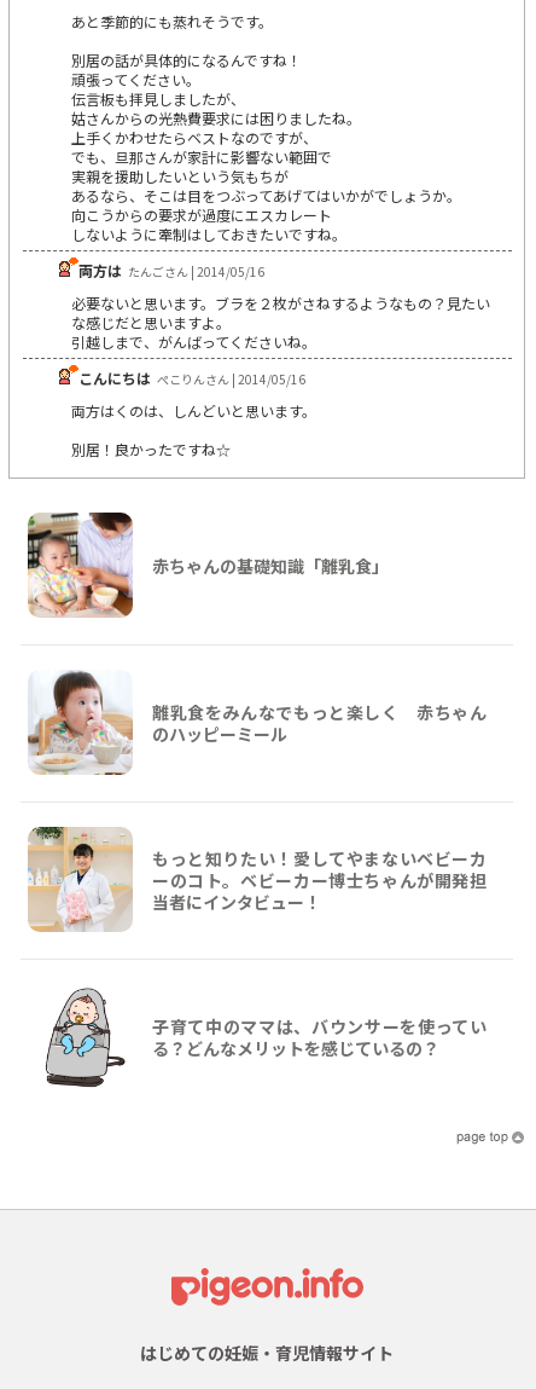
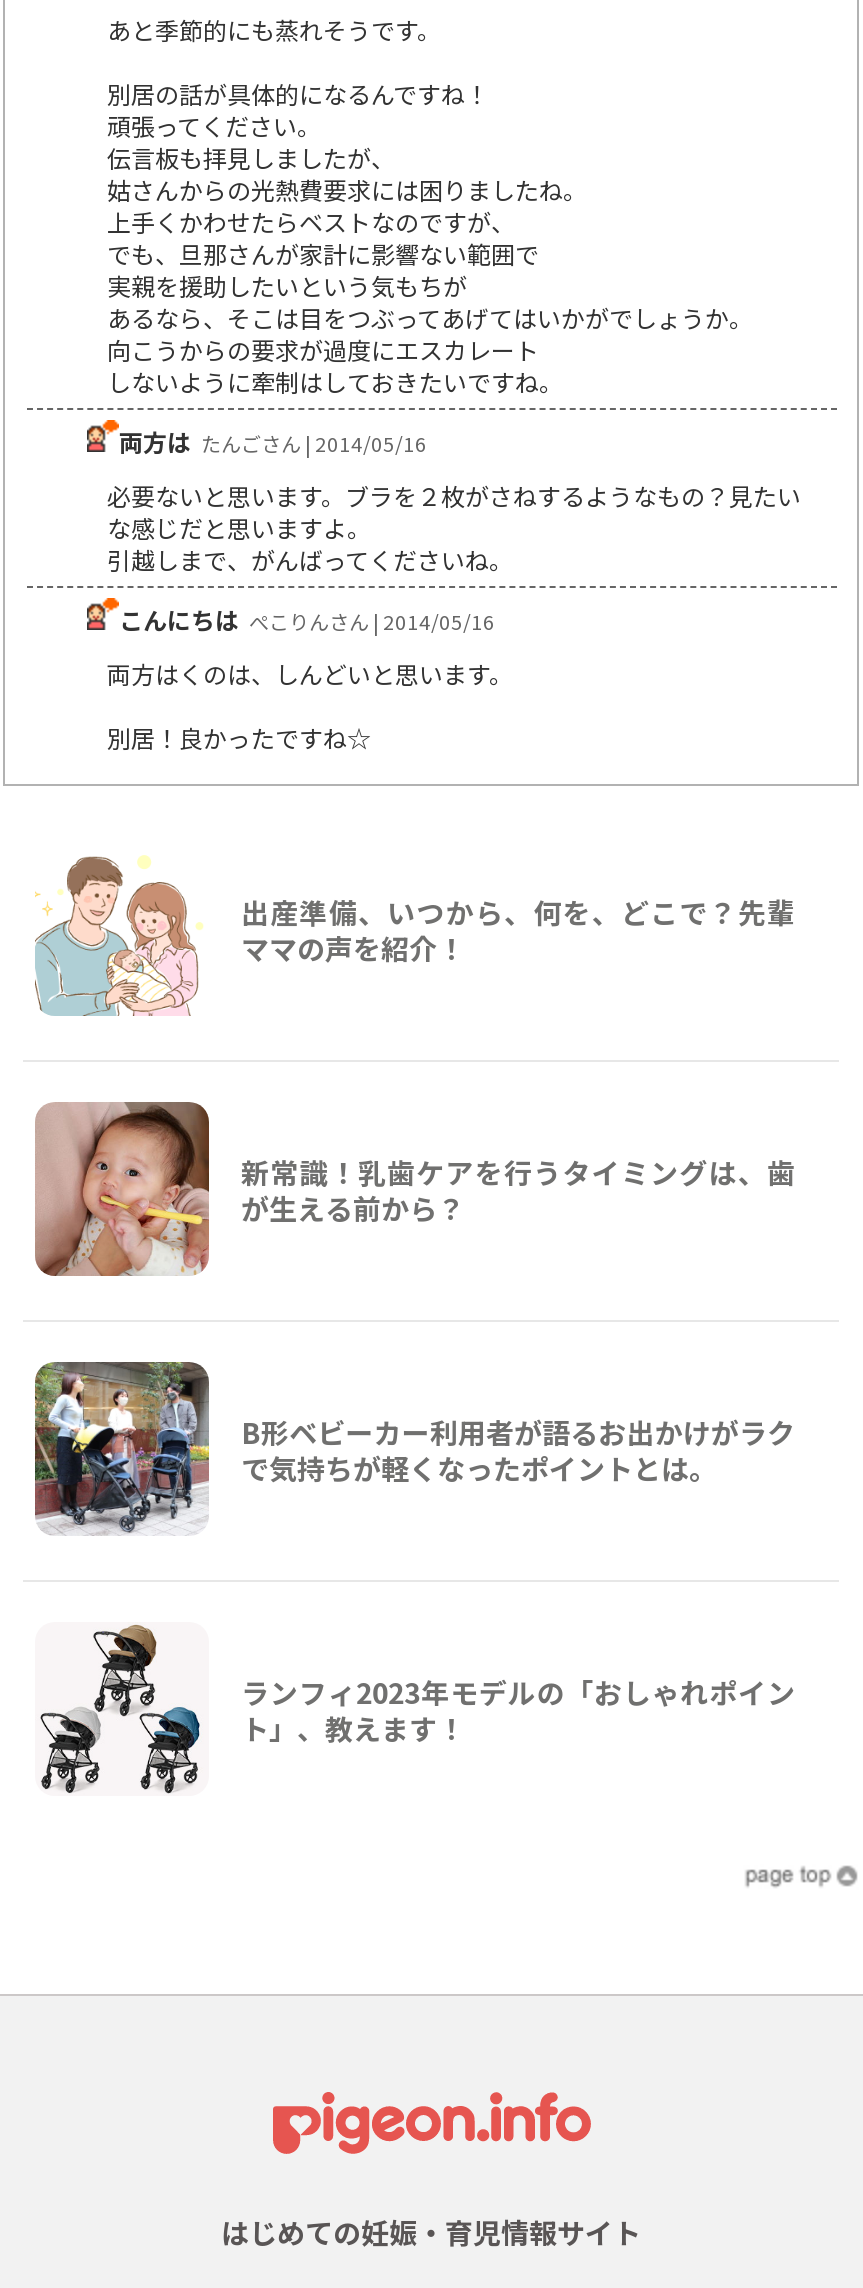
[27,511,389,618] [image] | 赤ちゃんの基礎知識「離乳食」 -> [35,843,795,1017] [image] | 出産準備、いつから、何を、どこで？先輩 | ママの声を紹介！
[27,669,487,776] [image] | 離乳食をみんなでもっと楽しく 赤ちゃん | のハッピーミール -> [33,1099,795,1277] [image] | 新常識！乳歯ケアを行うタイミングは、歯 | が生える前から？
[27,826,487,933] [image] | もっと知りたい！愛してやまないベビーカ | ーのコト。ベビーカー博士ちゃんが開発担 | 当者にインタビュー！ -> [33,1361,795,1537] [image] | B形ベビーカー利用者が語るお出かけがラク | で気持ちが軽くなったポイントとは。
[31,985,487,1088] [image] | 子育て中のママは、バウンサーを使ってい | る？どんなメリットを感じているの？ -> [39,1623,795,1795] [image] | ランフィ2023年モデルの「おしゃれポイン | ト」、教えます！

